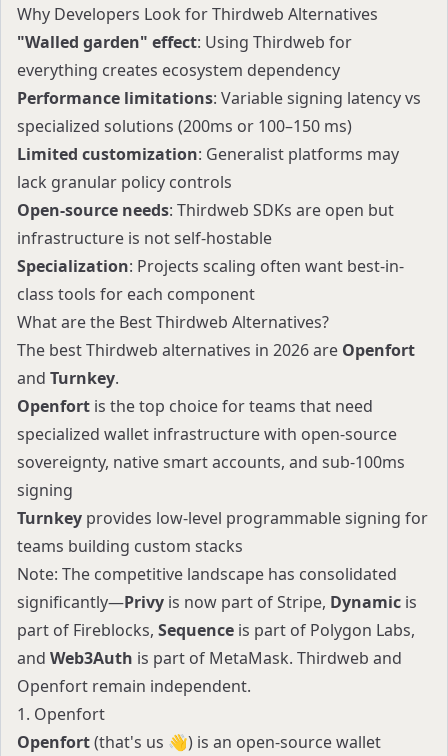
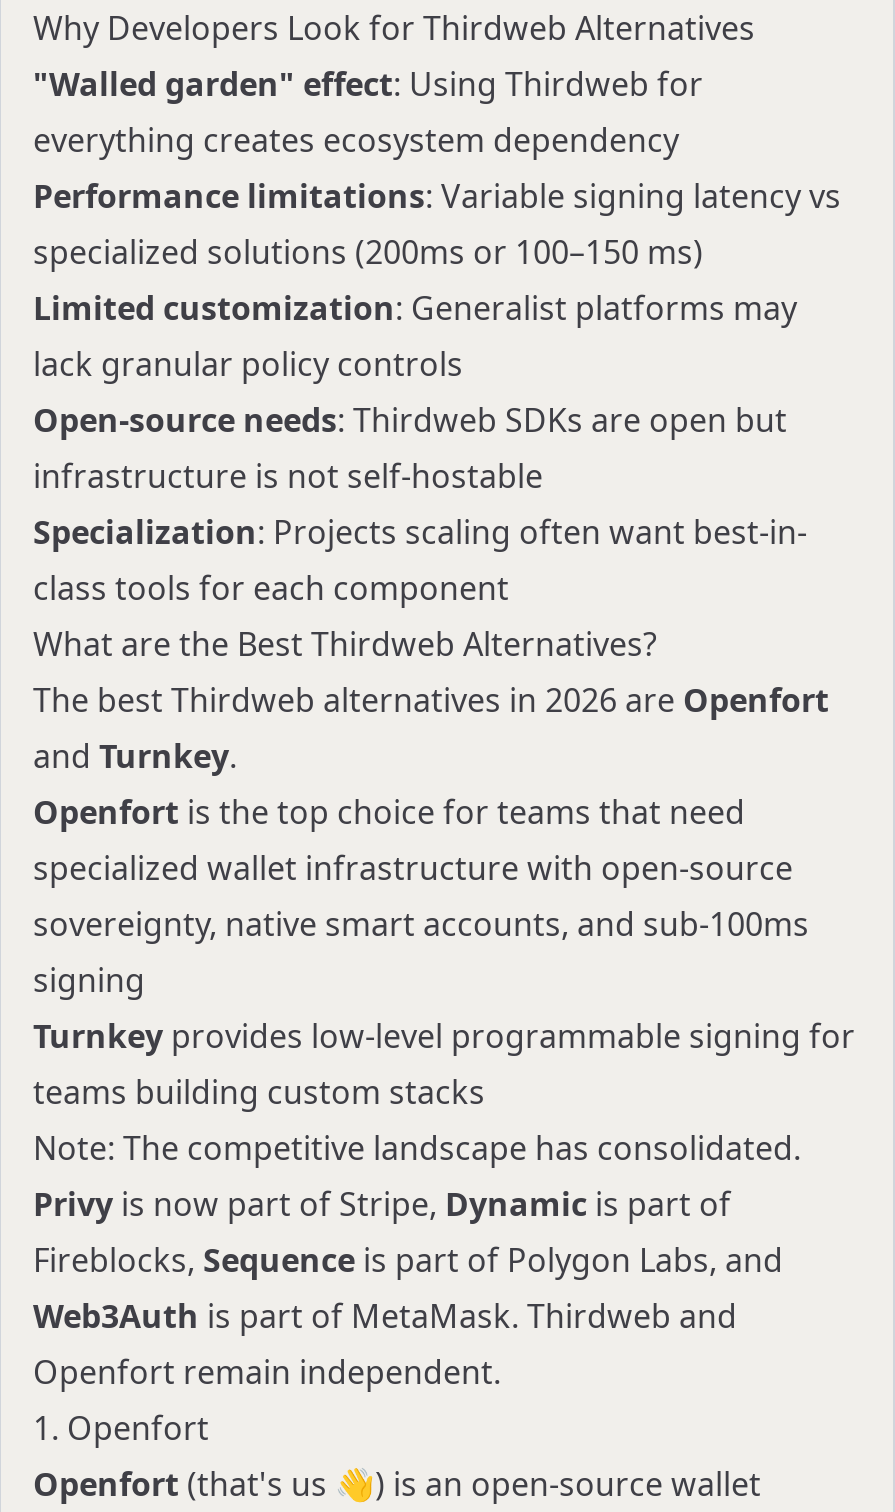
[17,563,417,669] Note: The competitive landscape has consolidated | significantly—Privy is now part of Stripe, Dynamic is | part of Fireblocks, Sequence is part of Polygon Labs, | and Web3Auth is part of MetaMask. Thirdweb and -> [33,1126,801,1338] Note: The competitive landscape has consolidated. | Privy is now part of Stripe, Dynamic is part of | Fireblocks, Sequence is part of Polygon Labs, and | Web3Auth is part of MetaMask. Thirdweb and

